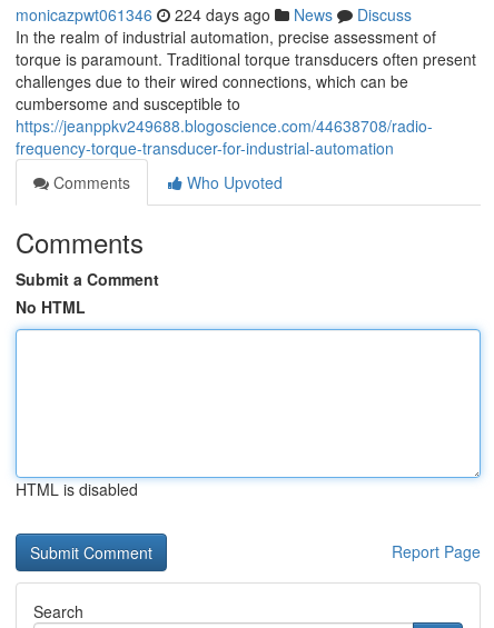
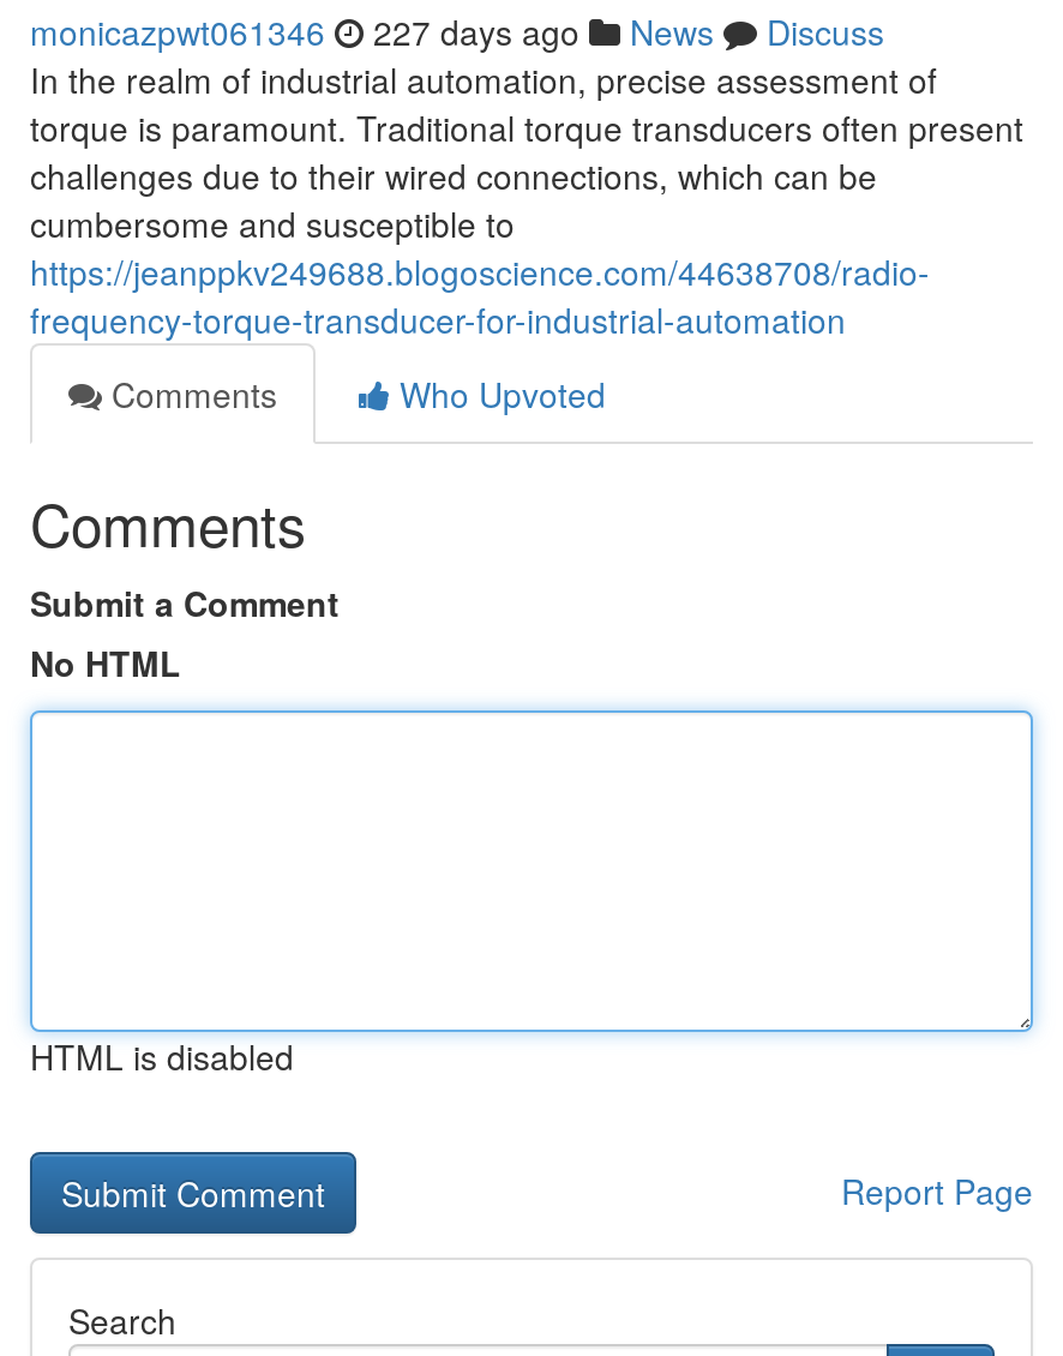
[16,3,412,26] monicazpwt061346 224 days ago News Discuss -> [30,7,884,55] monicazpwt061346 227 days ago News Discuss

